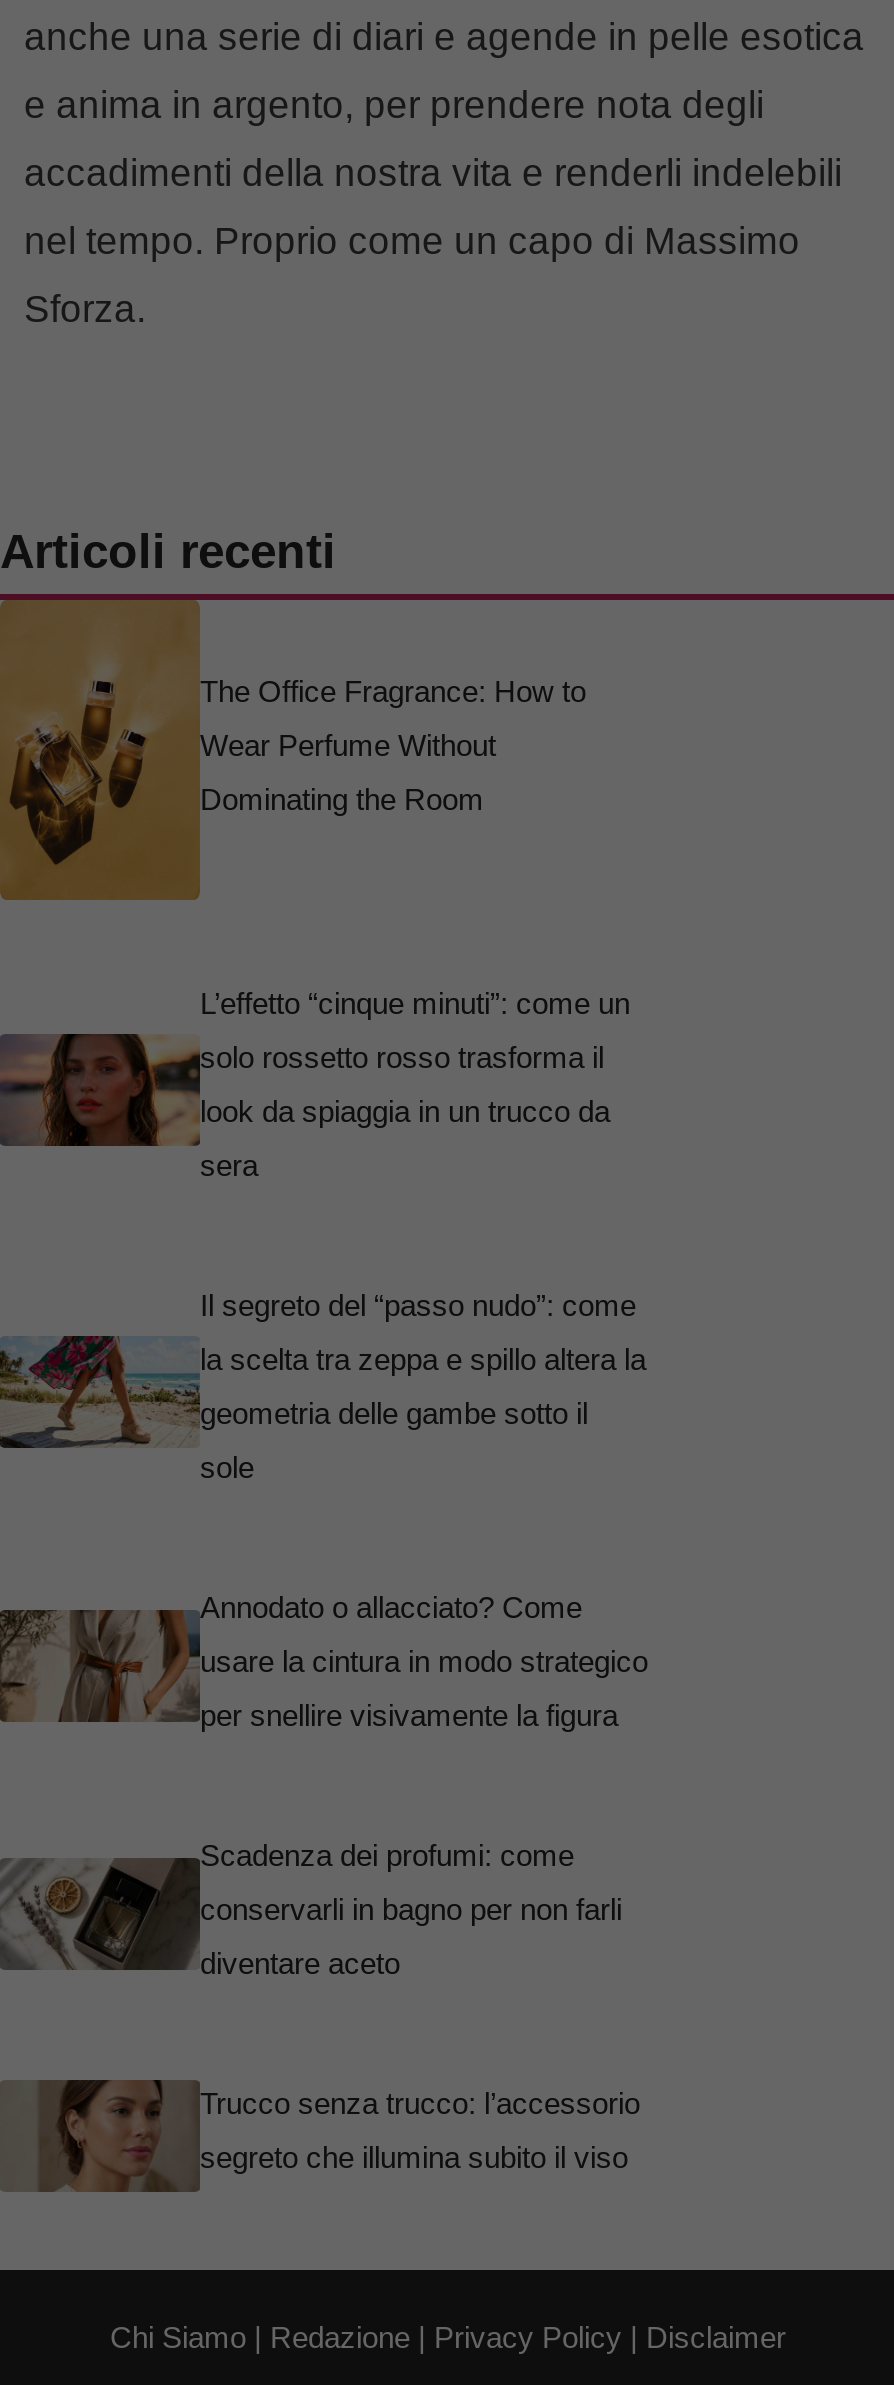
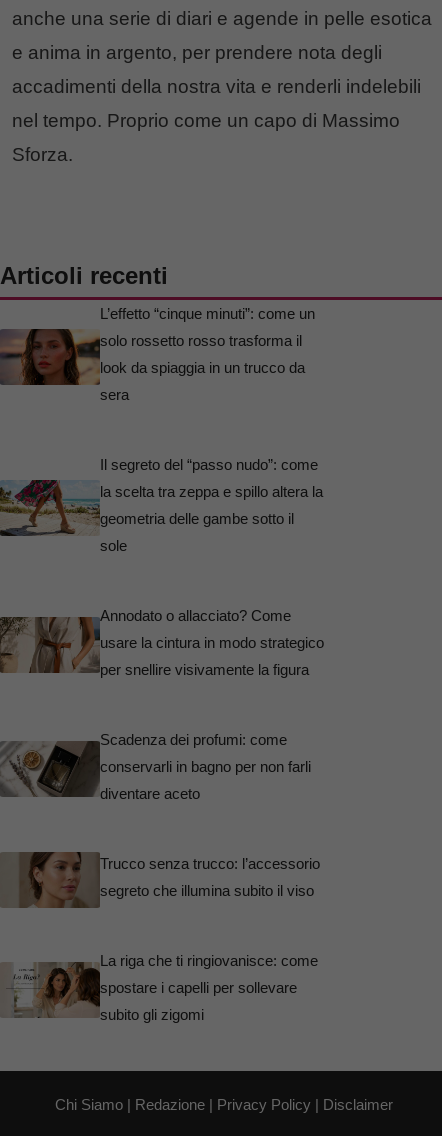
[6,600,586,902] [image] | The Office Fragrance: How to | Wear Perfume Without | Dominating the Room -> none
moved [0,987,648,2175] -> [0,305,324,899]: [image] | L’effetto “cinque minuti”: come un | solo rossetto rosso trasforma il | ... | Trucco senza trucco: l’accessorio | segreto che illumina subito il viso
none -> [3,952,318,1032] [image] | La riga che ti ringiovanisce: come | spostare i capelli per sollevare | subito gli zigomi

